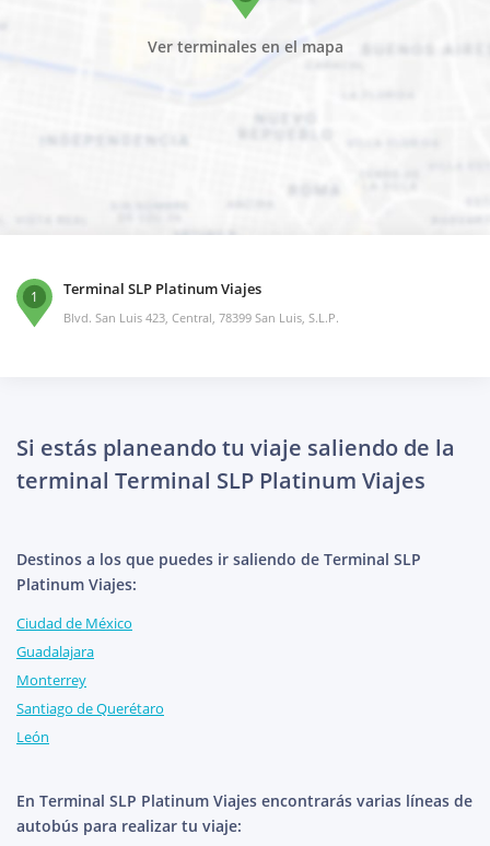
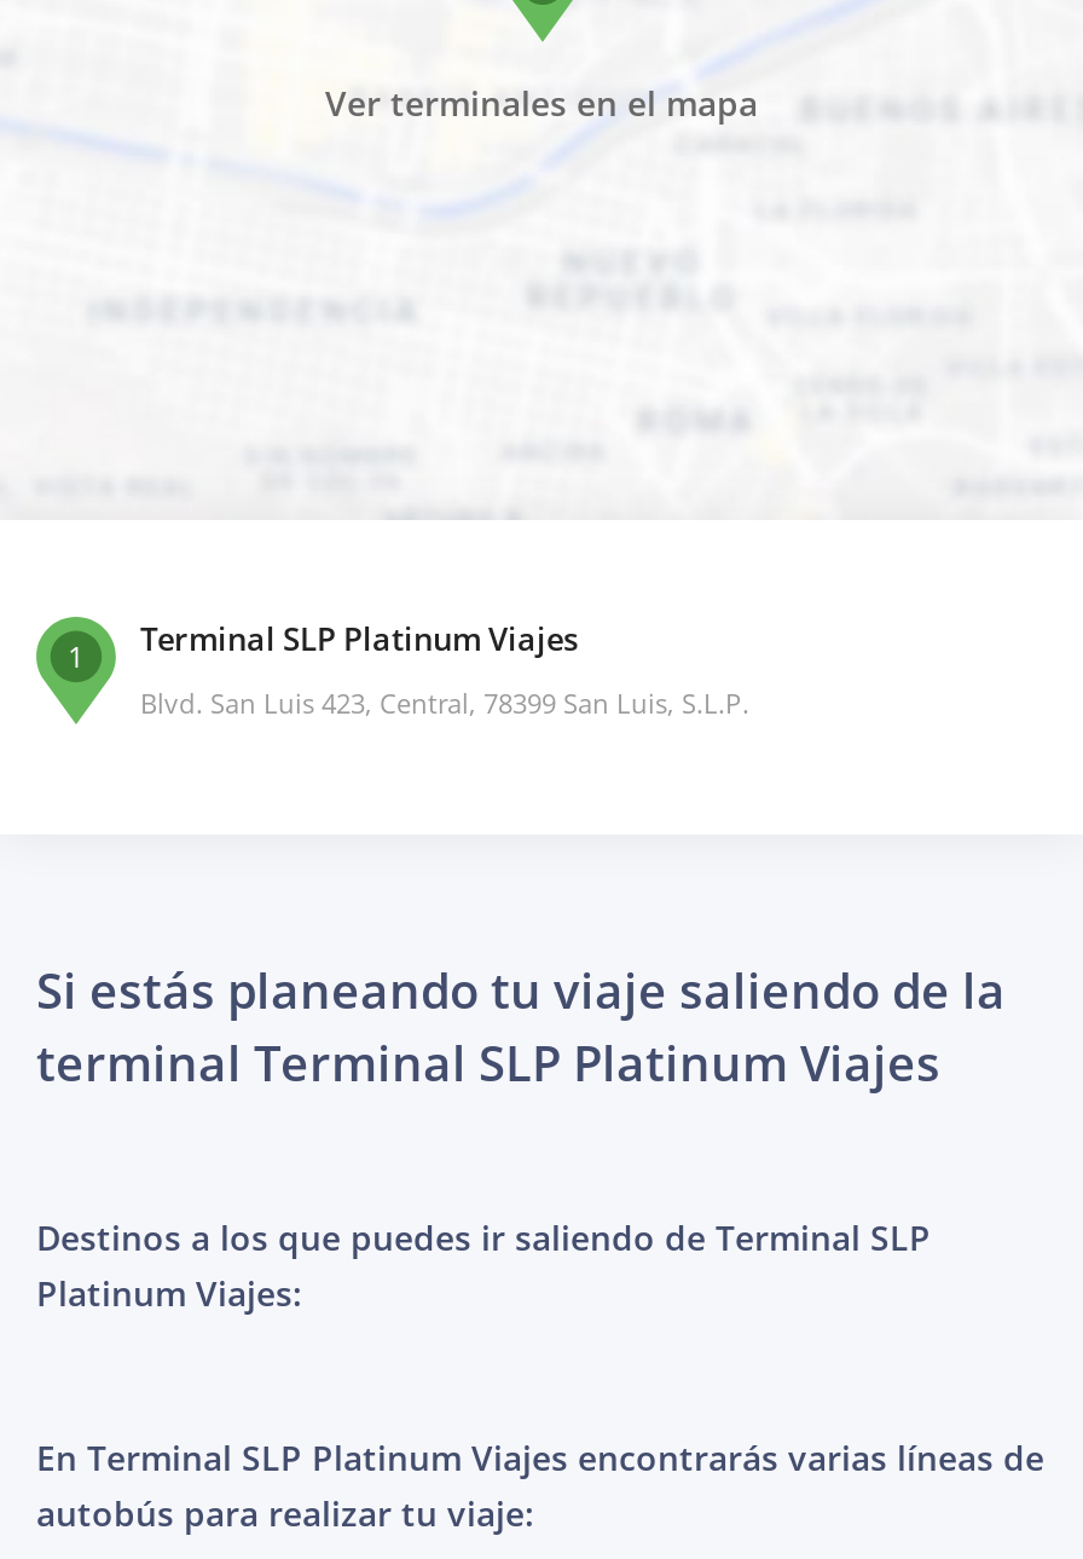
[16,614,164,747] Ciudad de México | Guadalajara | Monterrey | Santiago de Querétaro | León -> none

